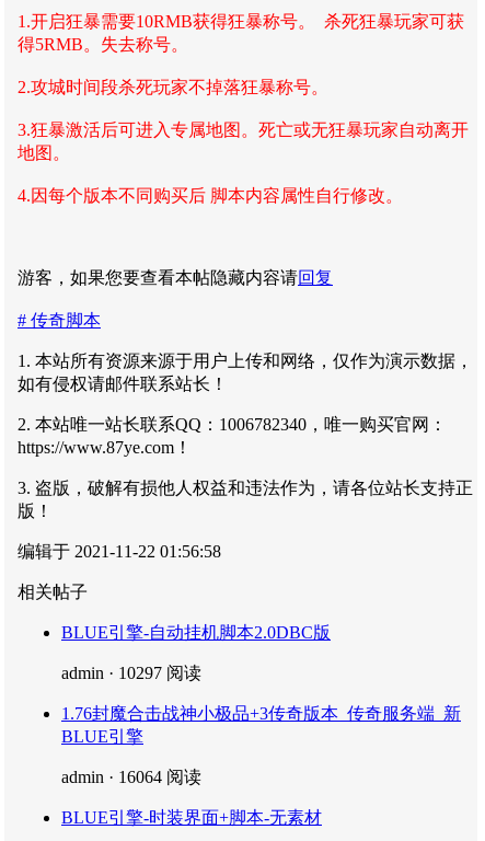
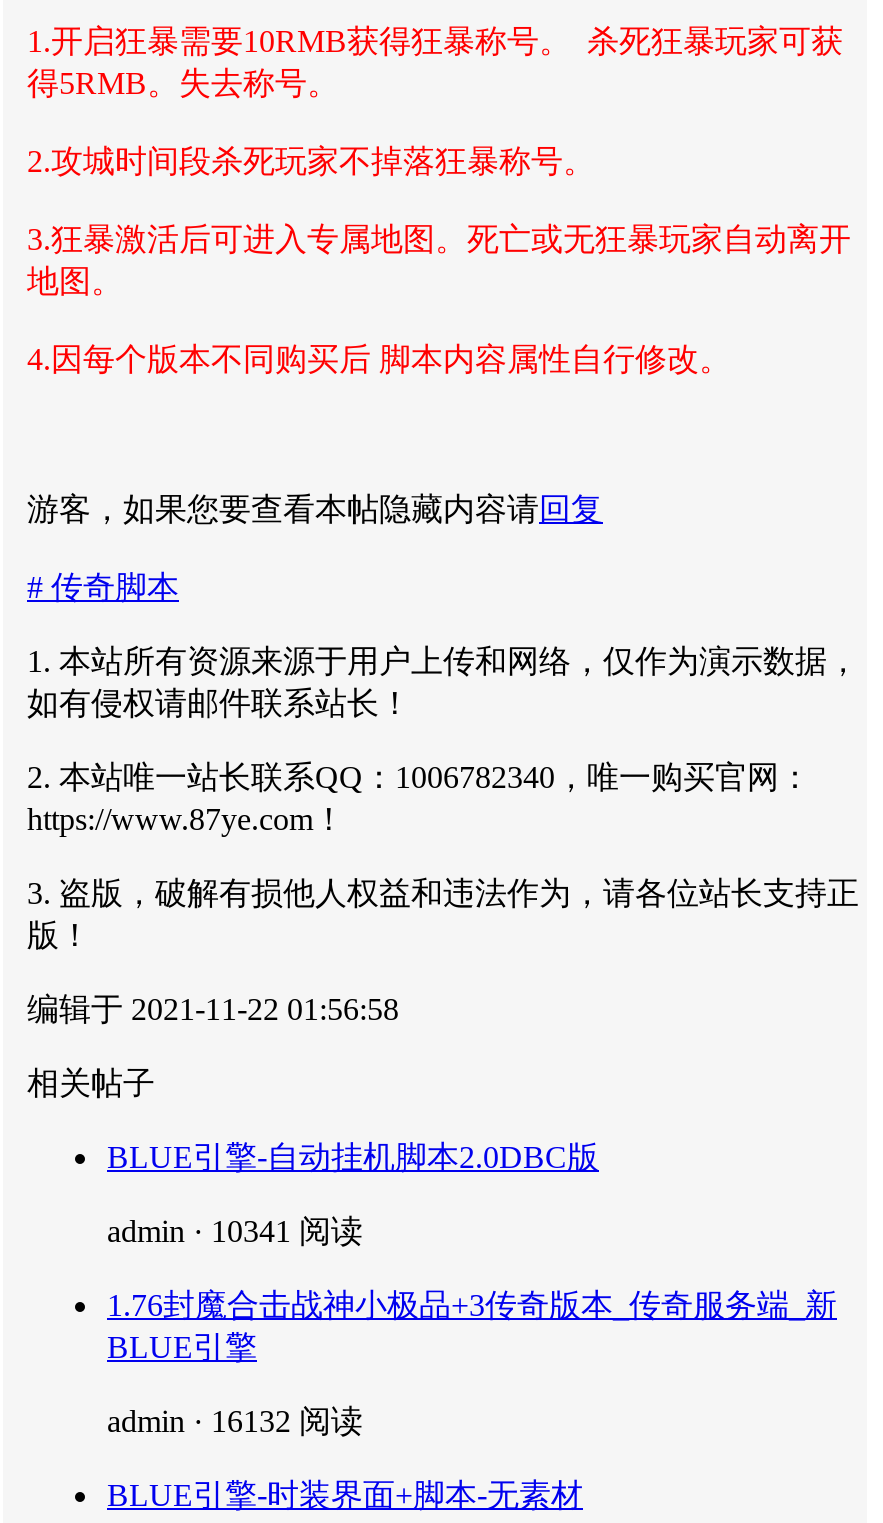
[61,663,201,682] admin · 10297 阅读 -> [107,1214,363,1248] admin · 10341 阅读
[61,768,201,786] admin · 16064 阅读 -> [107,1404,363,1438] admin · 16132 阅读

